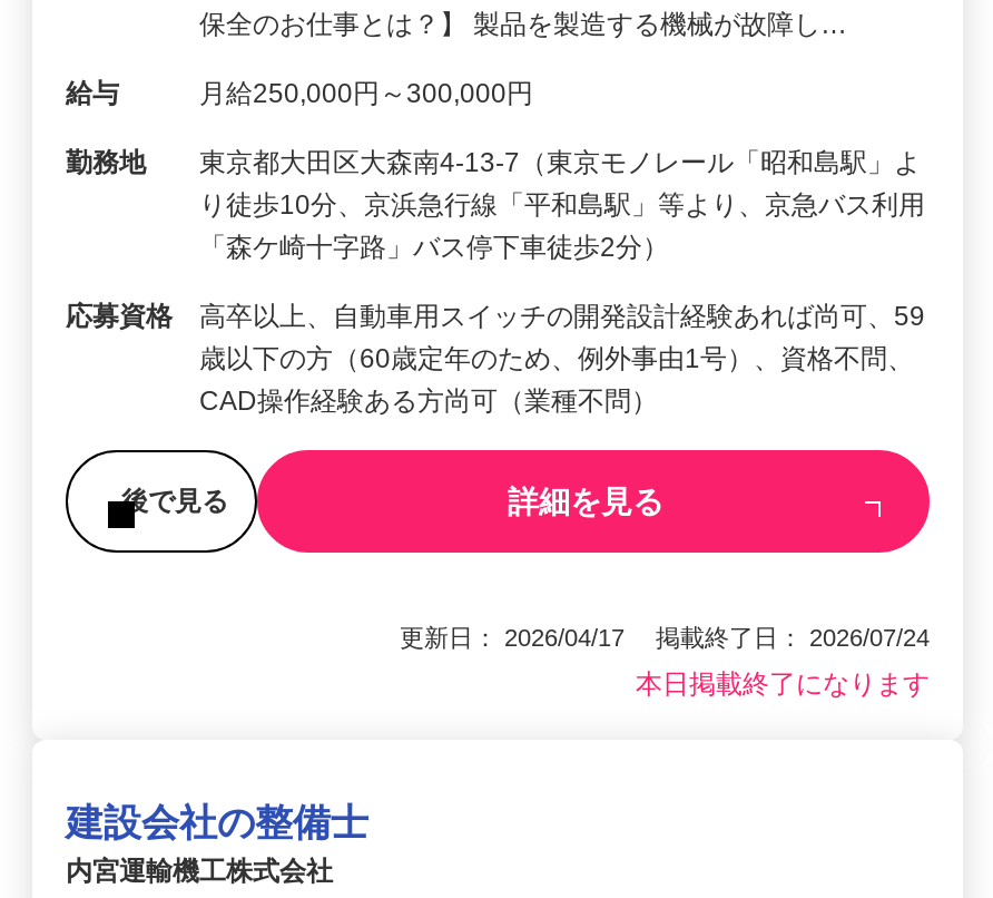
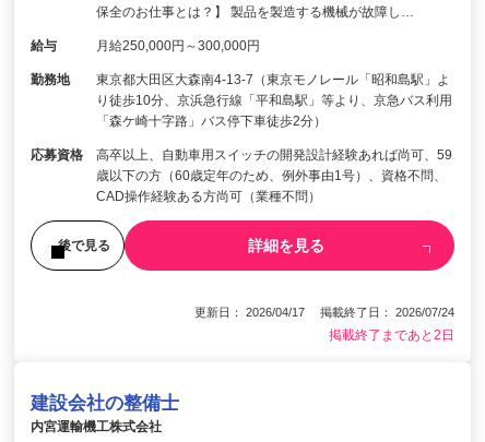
[636,668,930,700] 本日掲載終了になります -> [329,327,454,343] 掲載終了まであと2日

